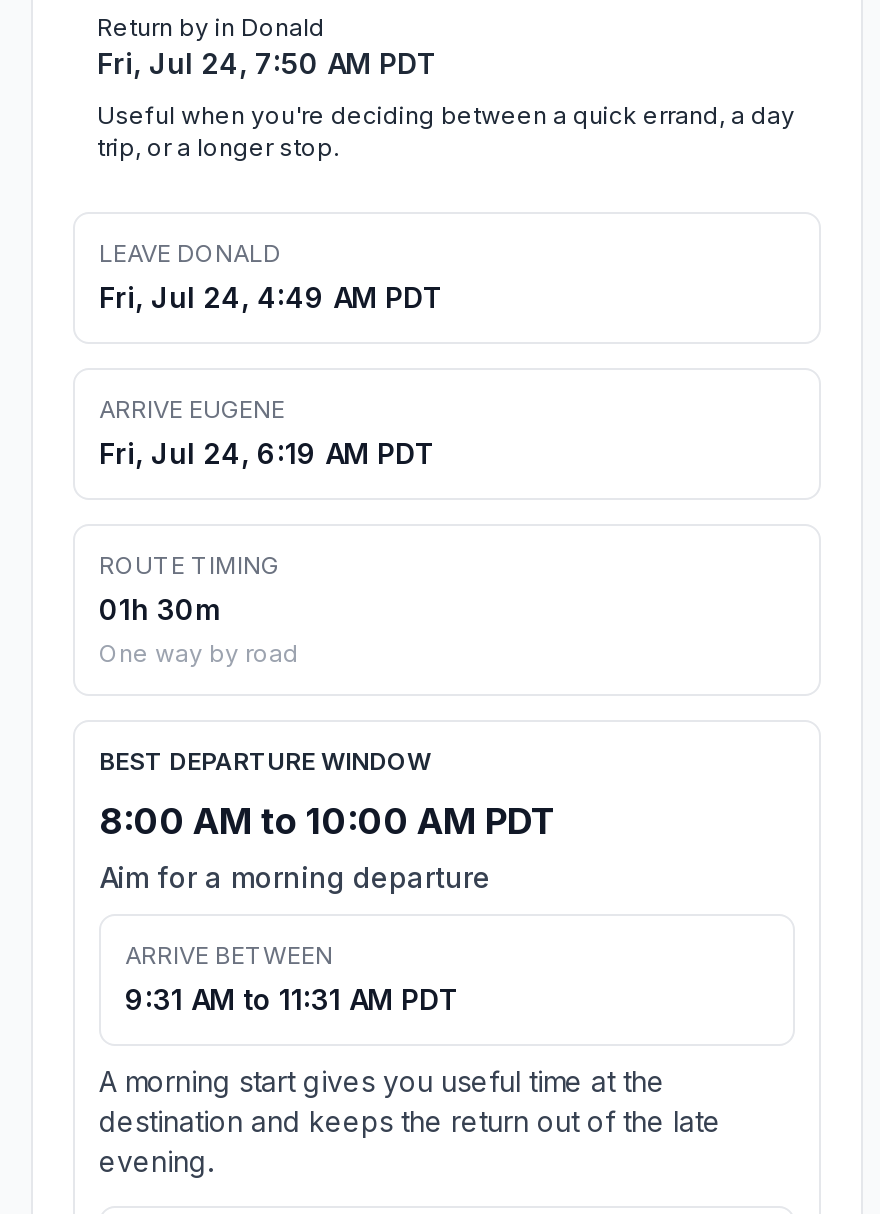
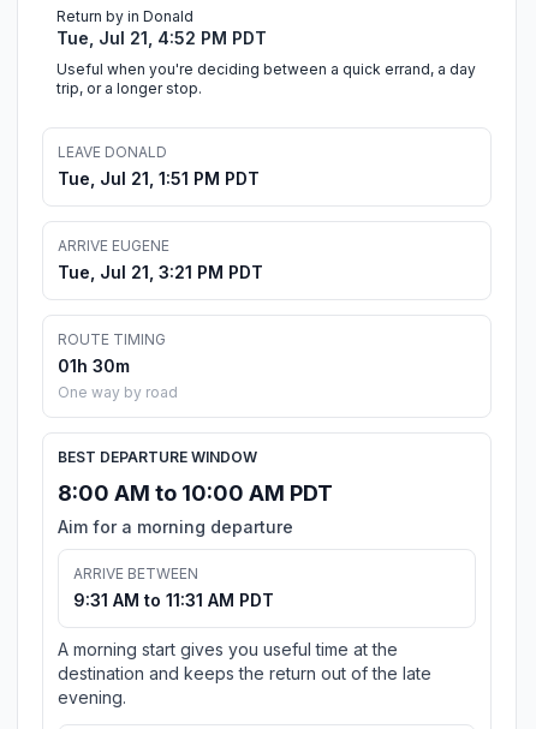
[97,46,437,80] Fri, Jul 24, 7:50 AM PDT -> [56,28,267,48] Tue, Jul 21, 4:52 PM PDT
[99,280,443,314] Fri, Jul 24, 4:49 AM PDT -> [58,168,260,189] Tue, Jul 21, 1:51 PM PDT
[99,436,435,470] Fri, Jul 24, 6:19 AM PDT -> [58,262,263,282] Tue, Jul 21, 3:21 PM PDT

